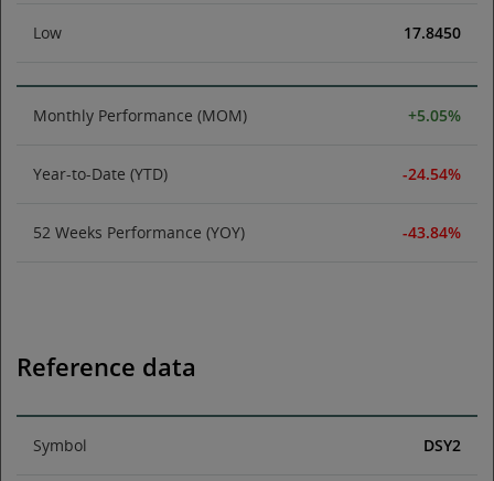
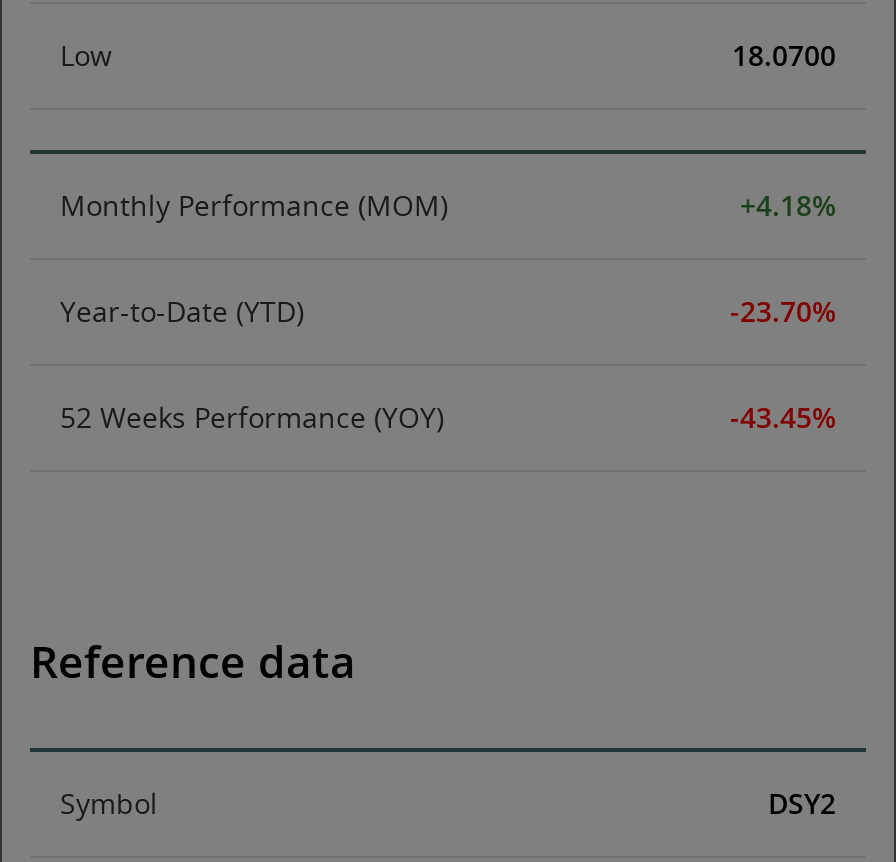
[404,22,461,43] 17.8450 -> [732,36,836,74] 18.0700
[408,105,461,126] +5.05% -> [740,186,836,224] +4.18%
[402,163,461,184] -24.54% -> [730,292,836,330] -23.70%
[402,222,461,243] -43.84% -> [730,398,836,436] -43.45%

